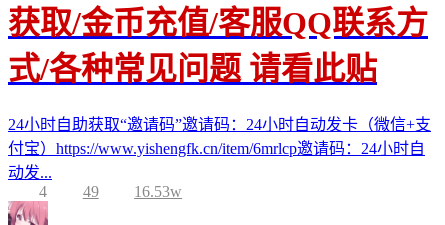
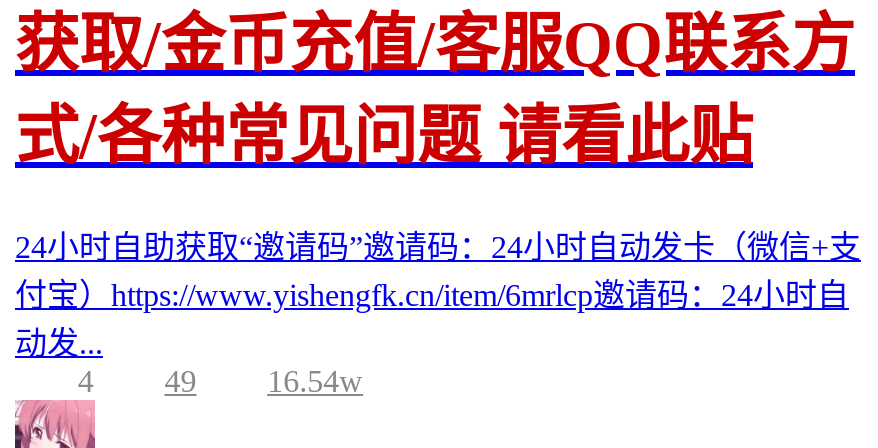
[134,183,182,200] 16.53w -> [267,364,363,398] 16.54w

